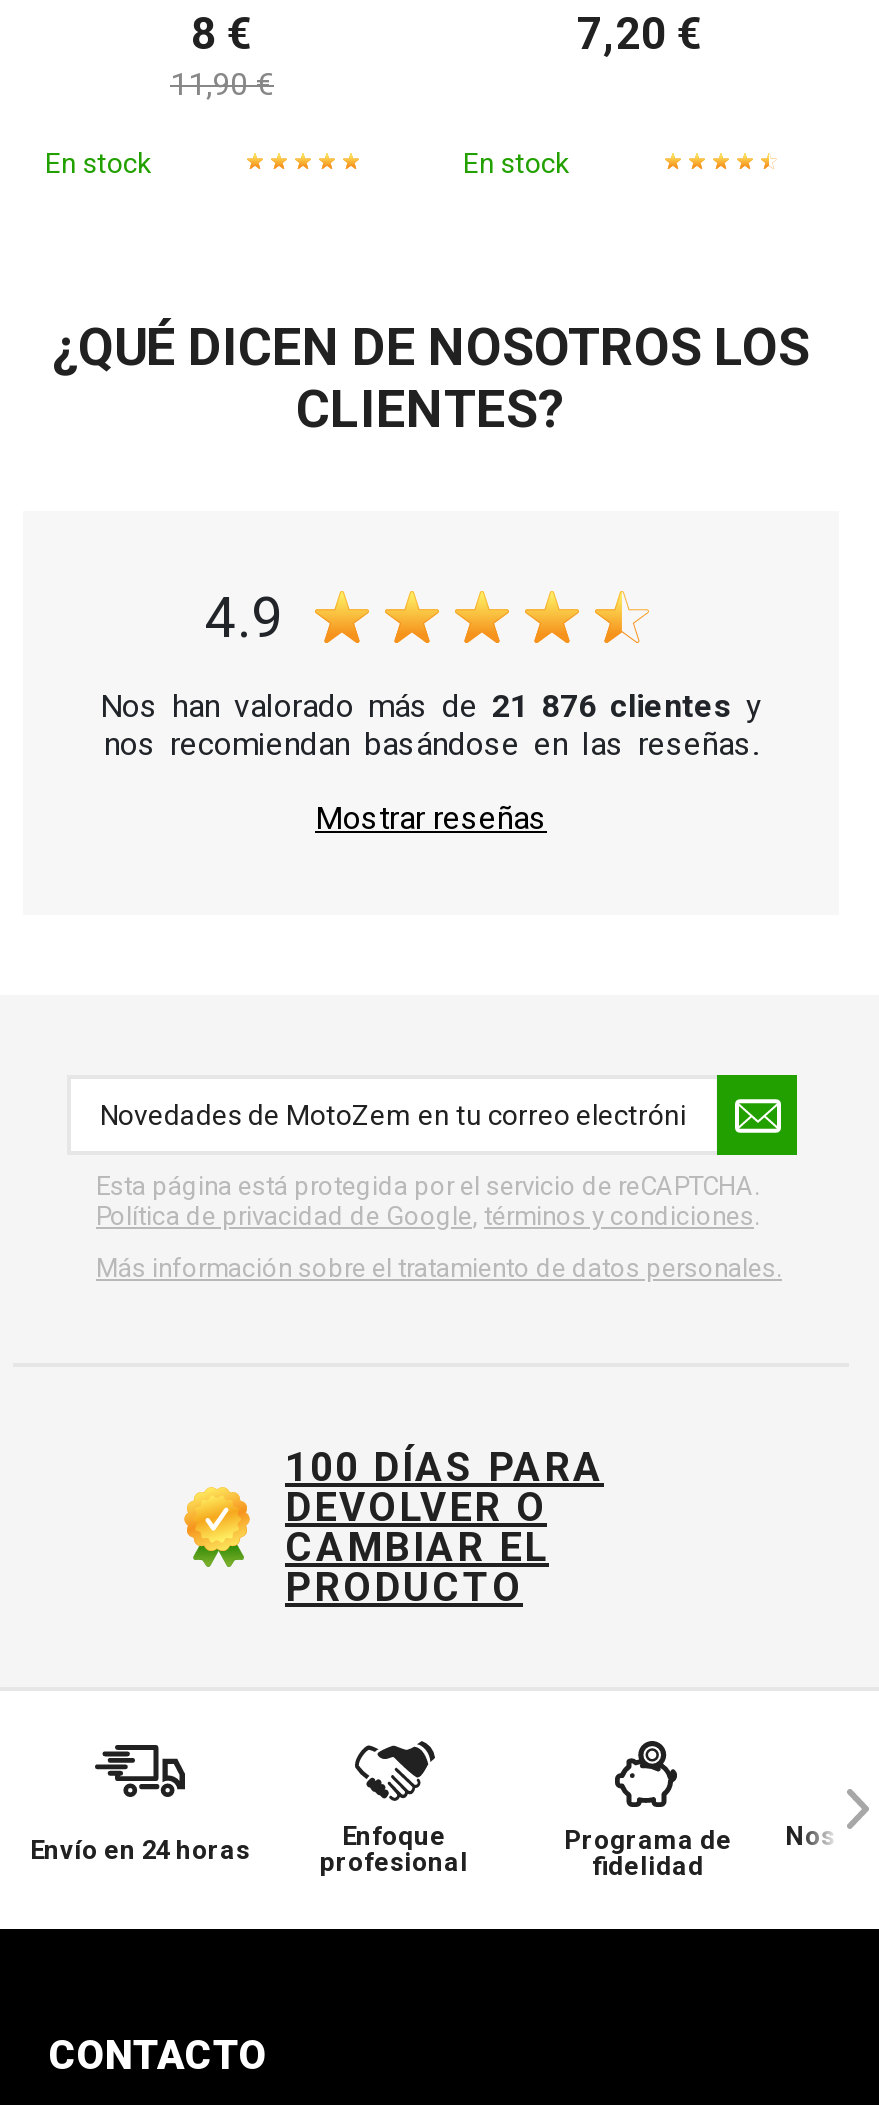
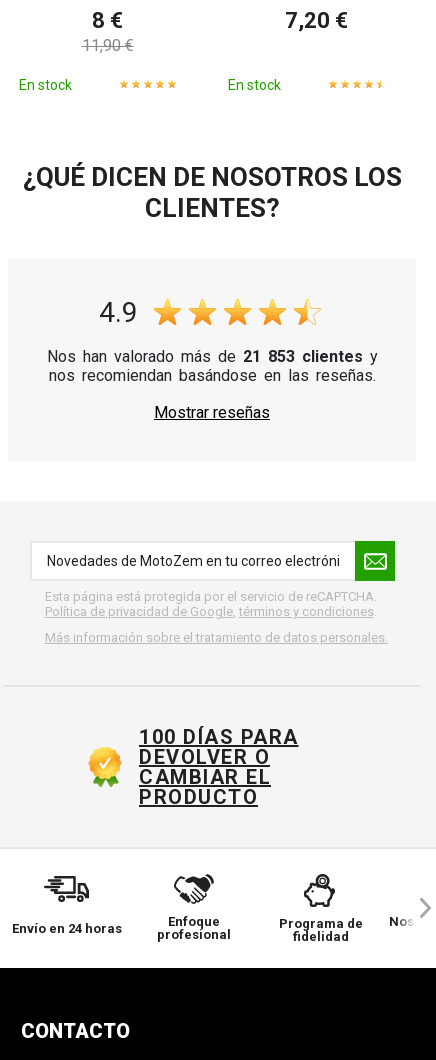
[100,687,762,725] Nos han valorado más de 21 876 clientes y -> [46,347,377,366] Nos han valorado más de 21 853 clientes y

